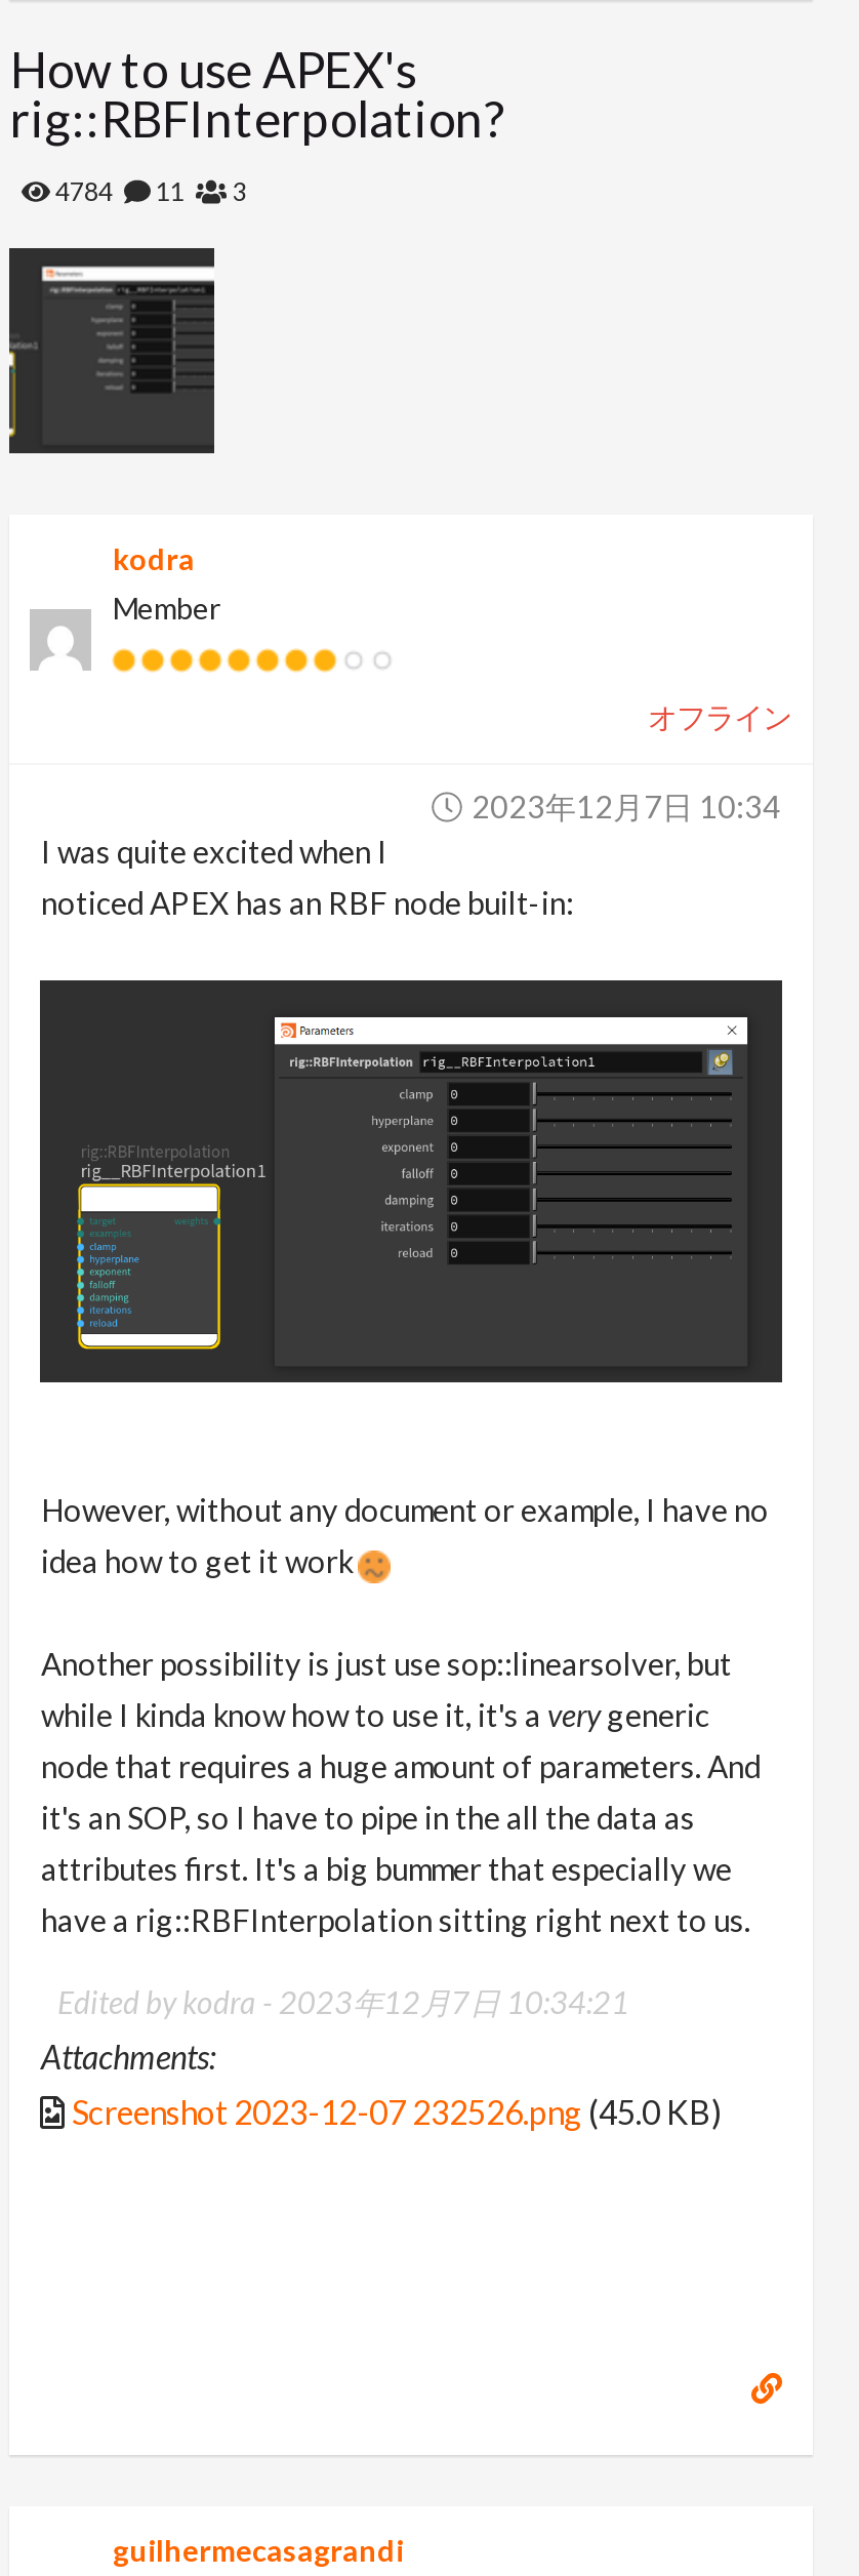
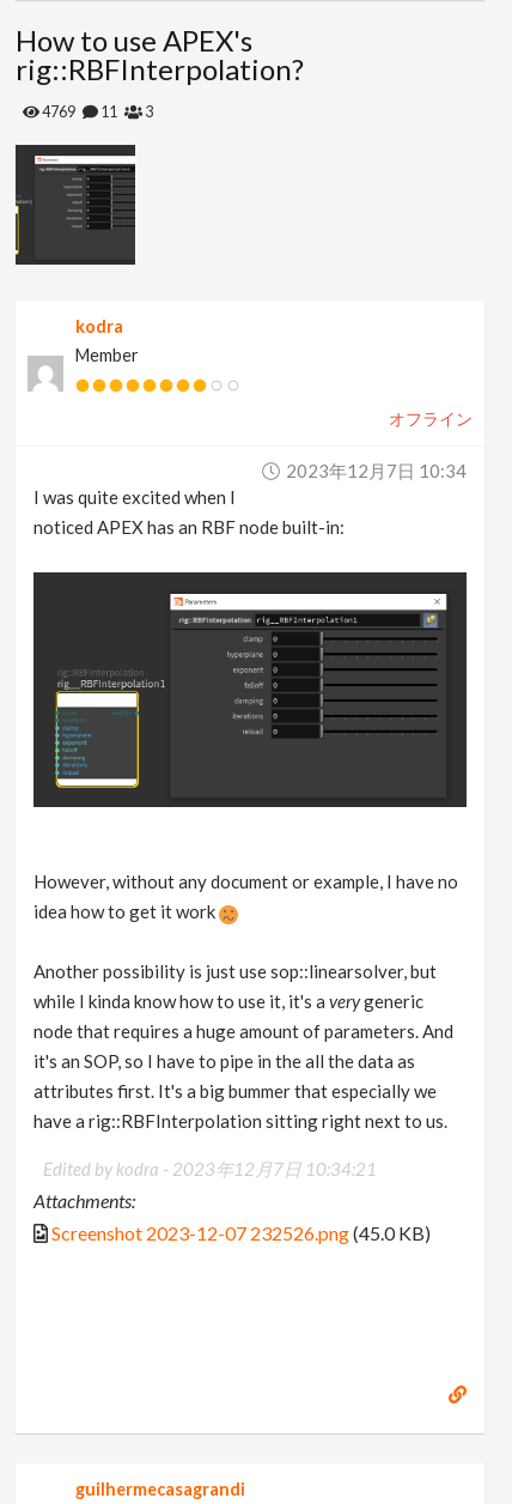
[51,176,125,207] 4784 -> [40,103,83,121] 4769

